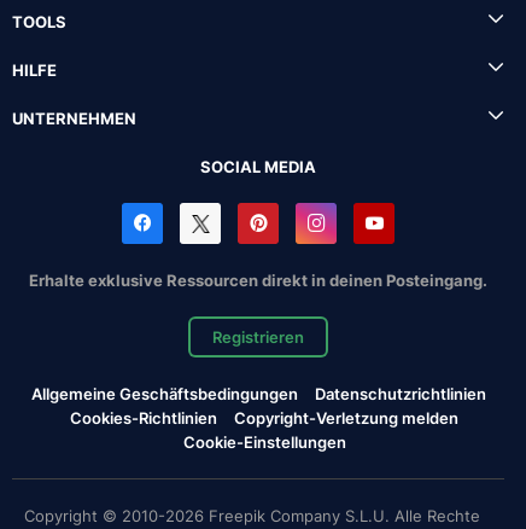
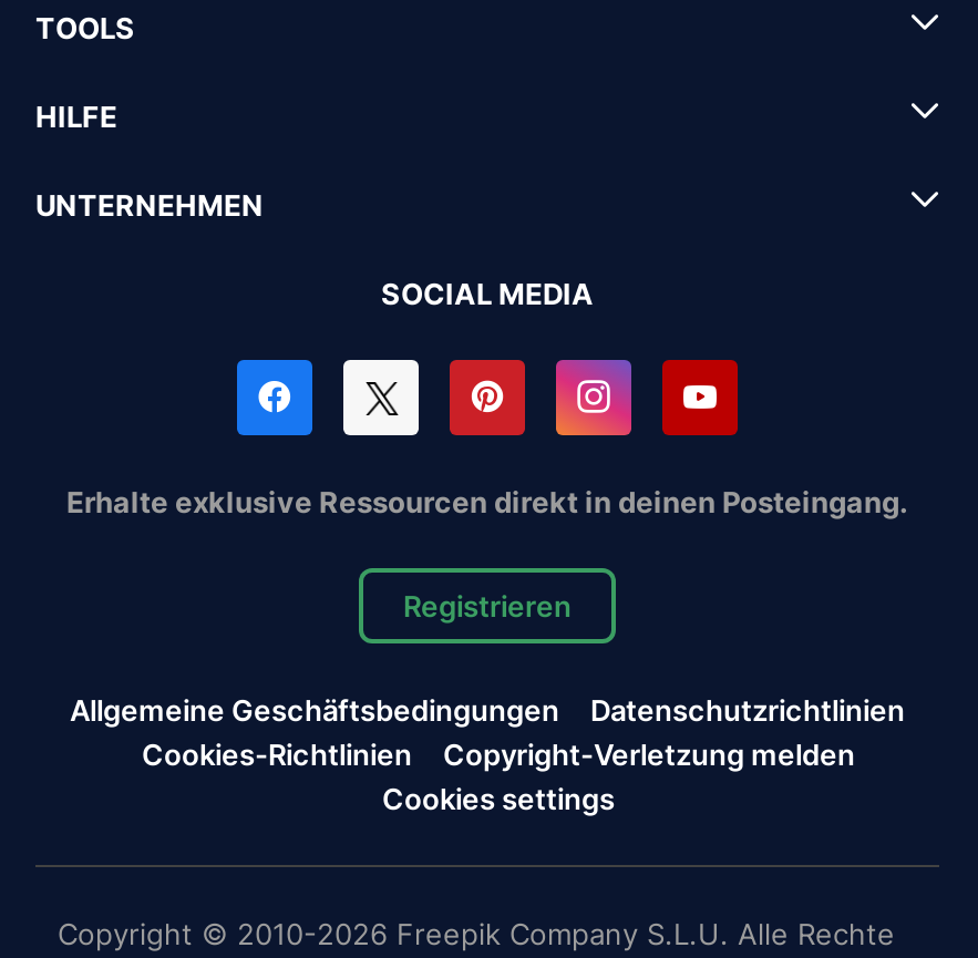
[183,432,346,452] Cookie-Einstellungen -> [382,781,615,816] Cookies settings

